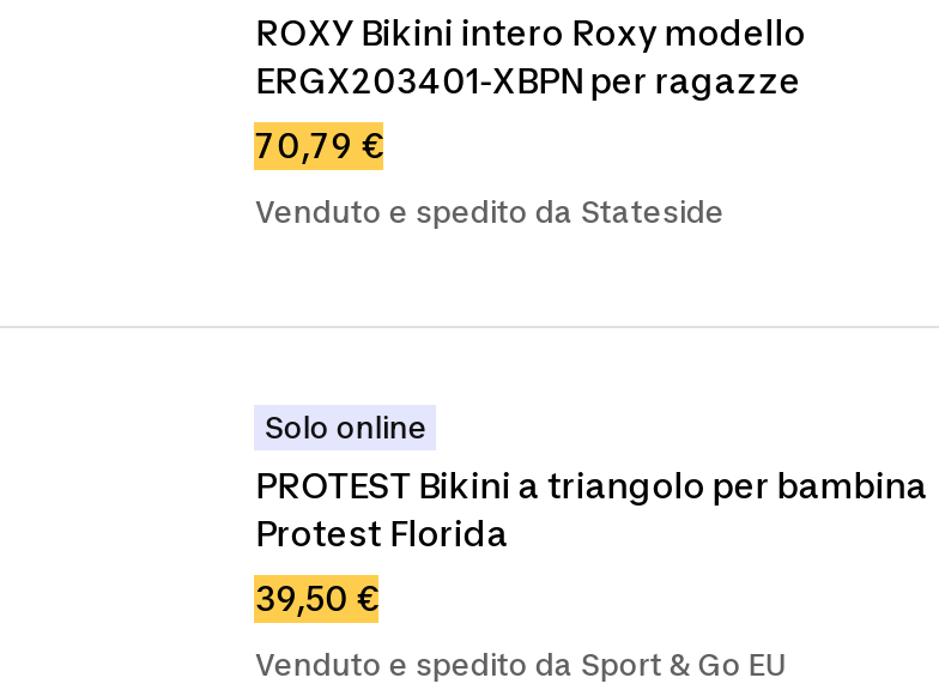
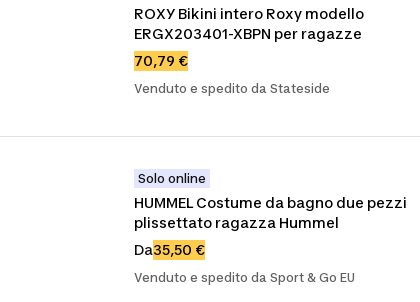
[255,464,928,553] PROTEST Bikini a triangolo per bambina | Protest Florida -> [134,194,407,231] HUMMEL Costume da bagno due pezzi | plissettato ragazza Hummel
[255,577,379,617] 39,50 € -> [134,241,205,258] Da35,50 €

